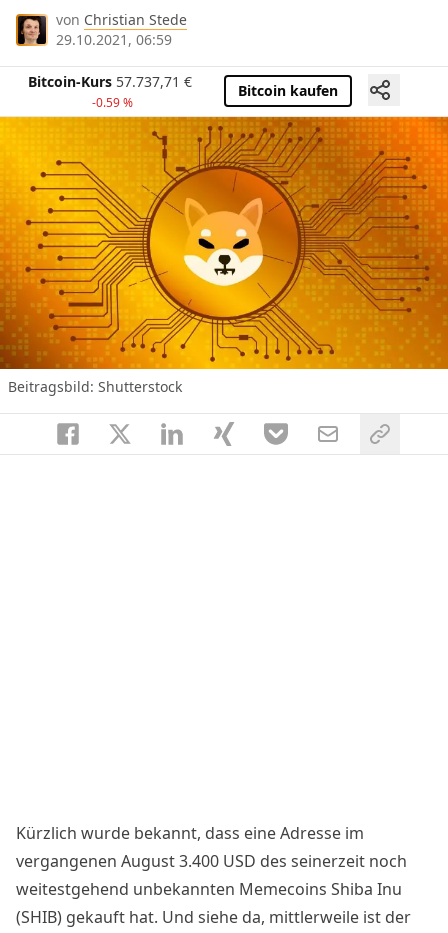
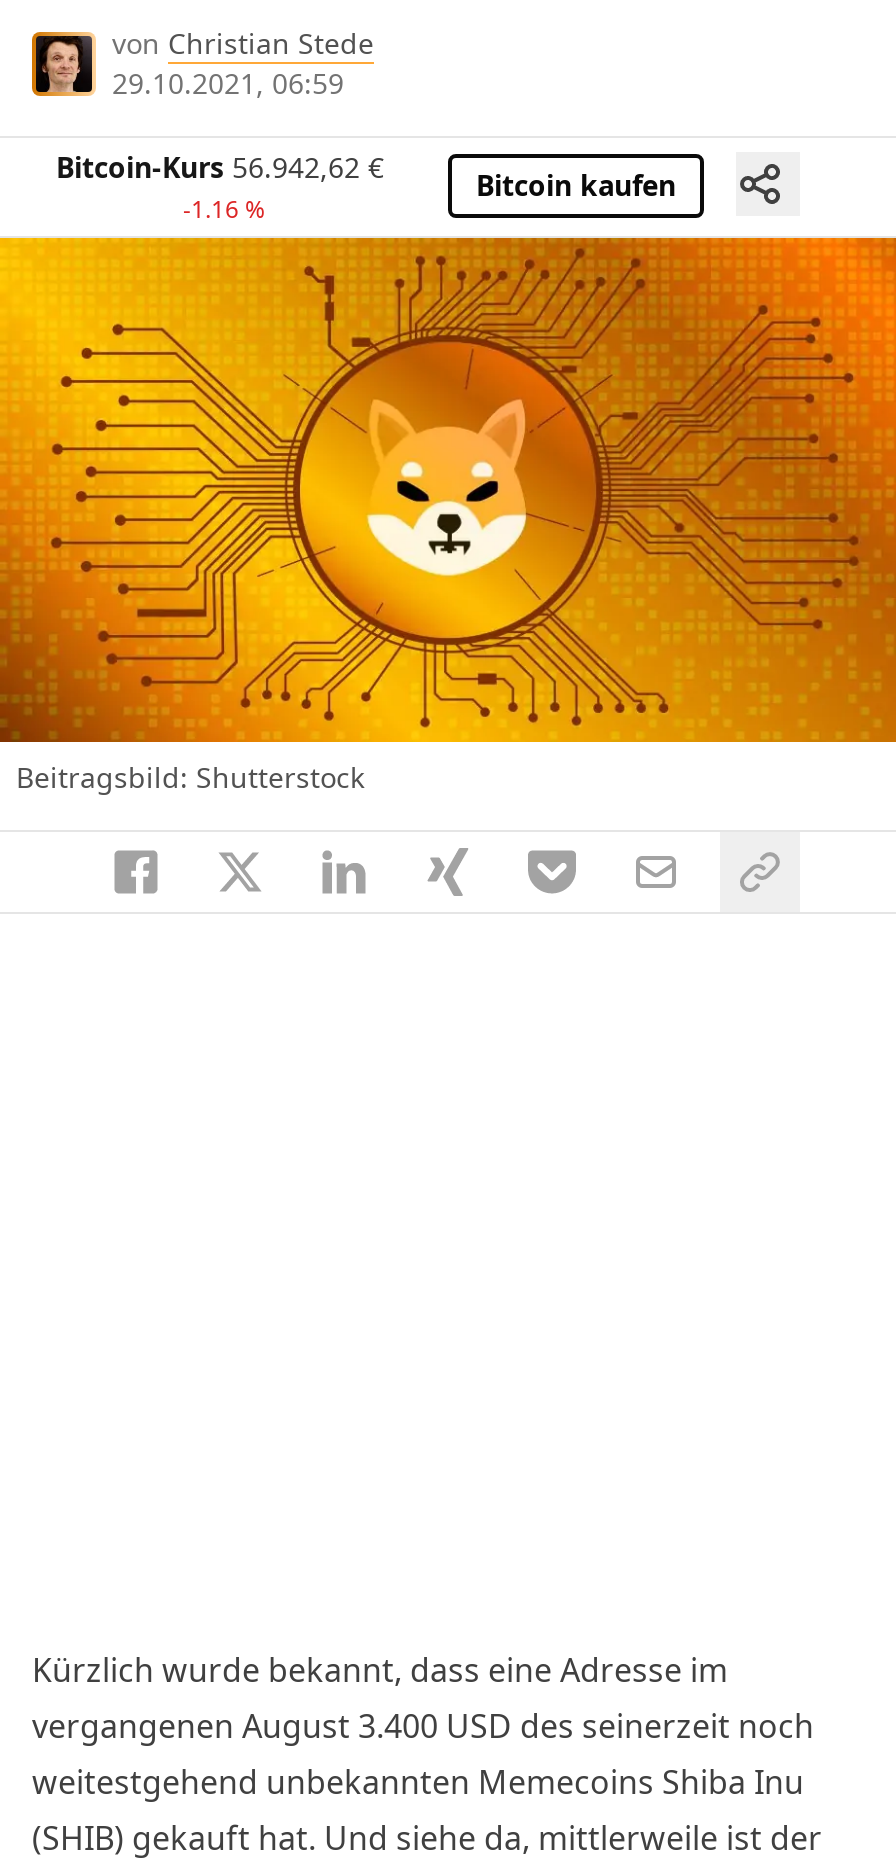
[28,72,192,91] Bitcoin-Kurs 57.737,71 € -> [56,147,384,185] Bitcoin-Kurs 56.942,62 €
[91,94,132,111] -0.59 % -> [183,191,265,225] -1.16 %

